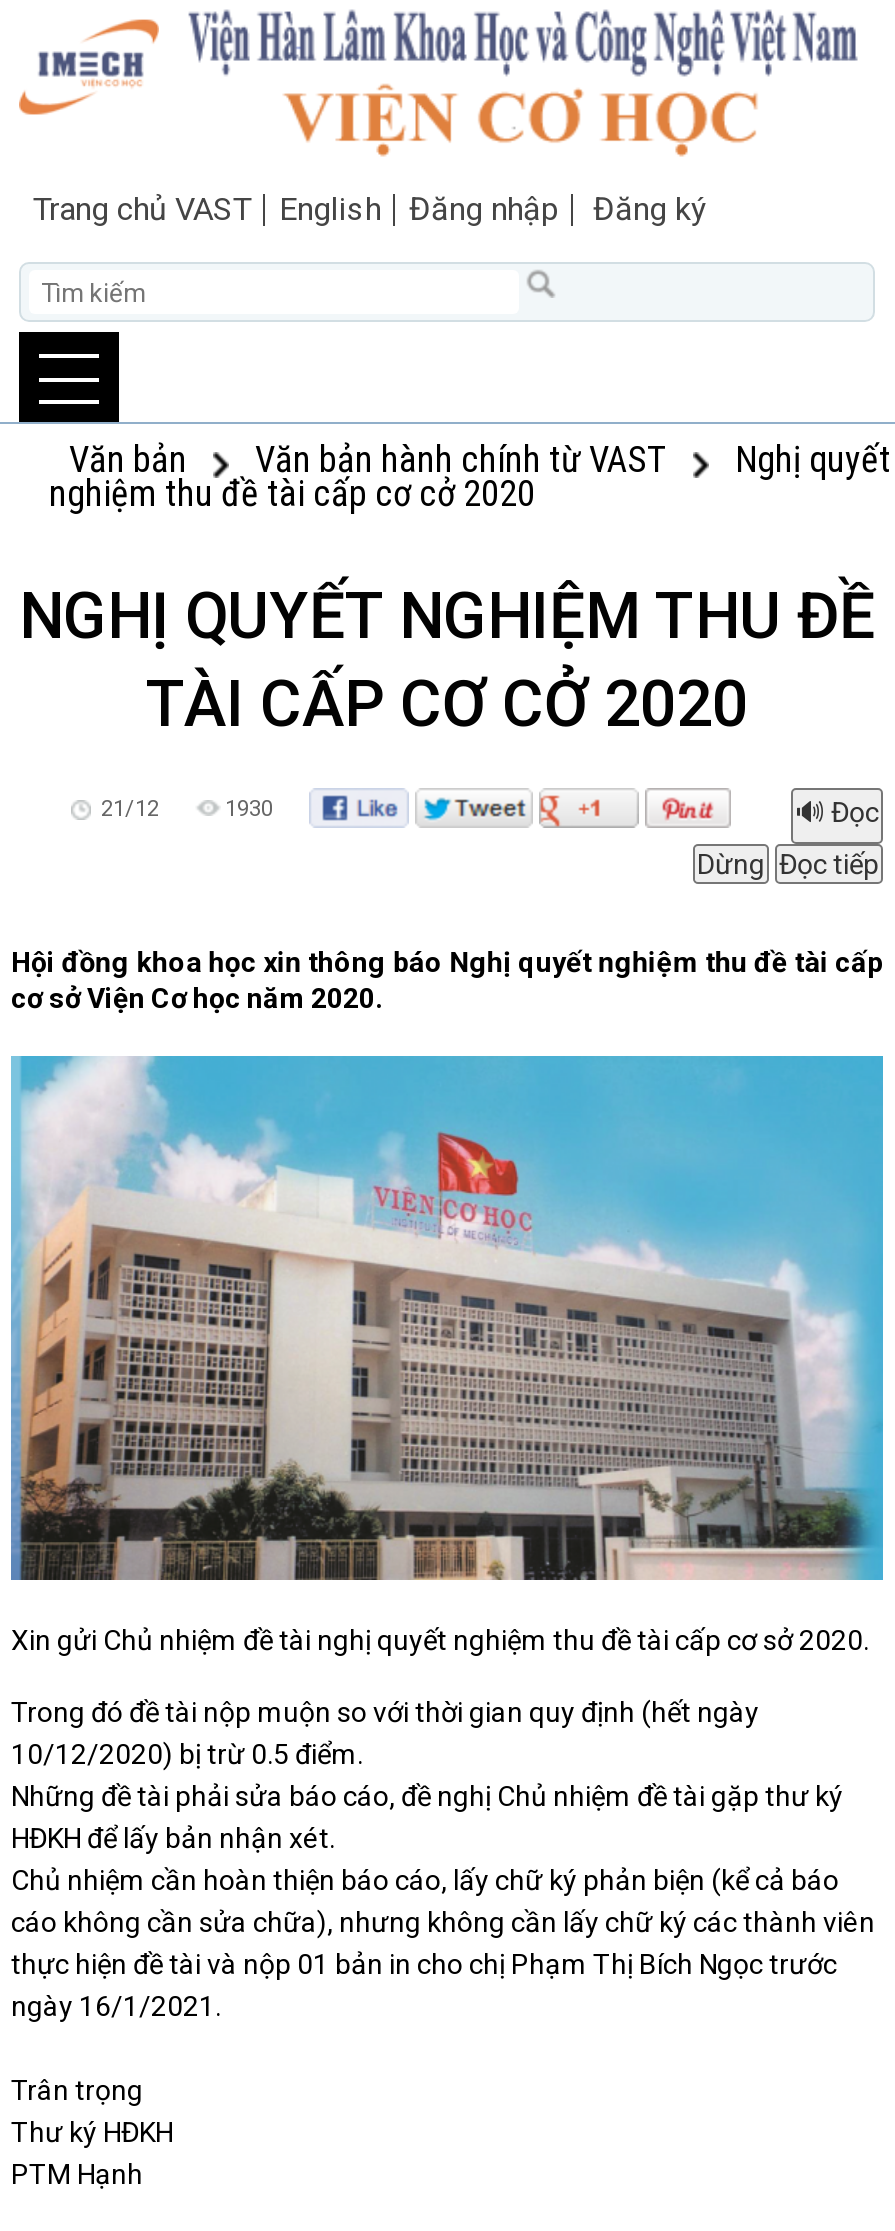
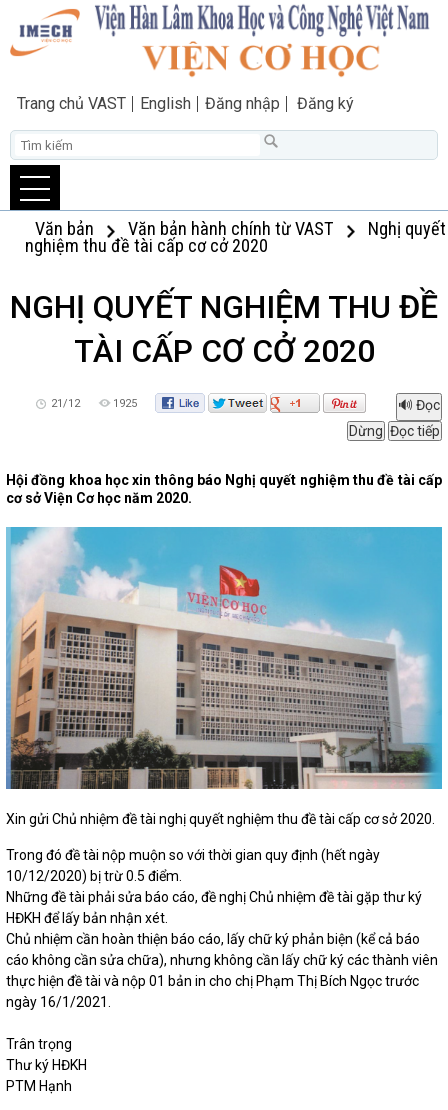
[225,795,273,821] 1930 -> [113,397,137,410] 1925

